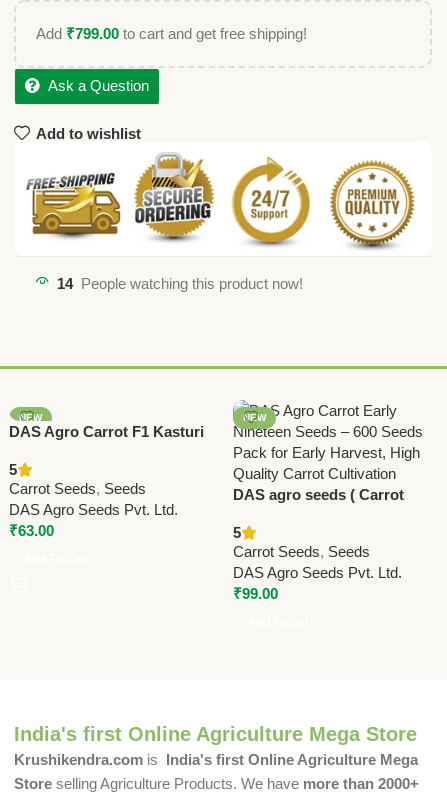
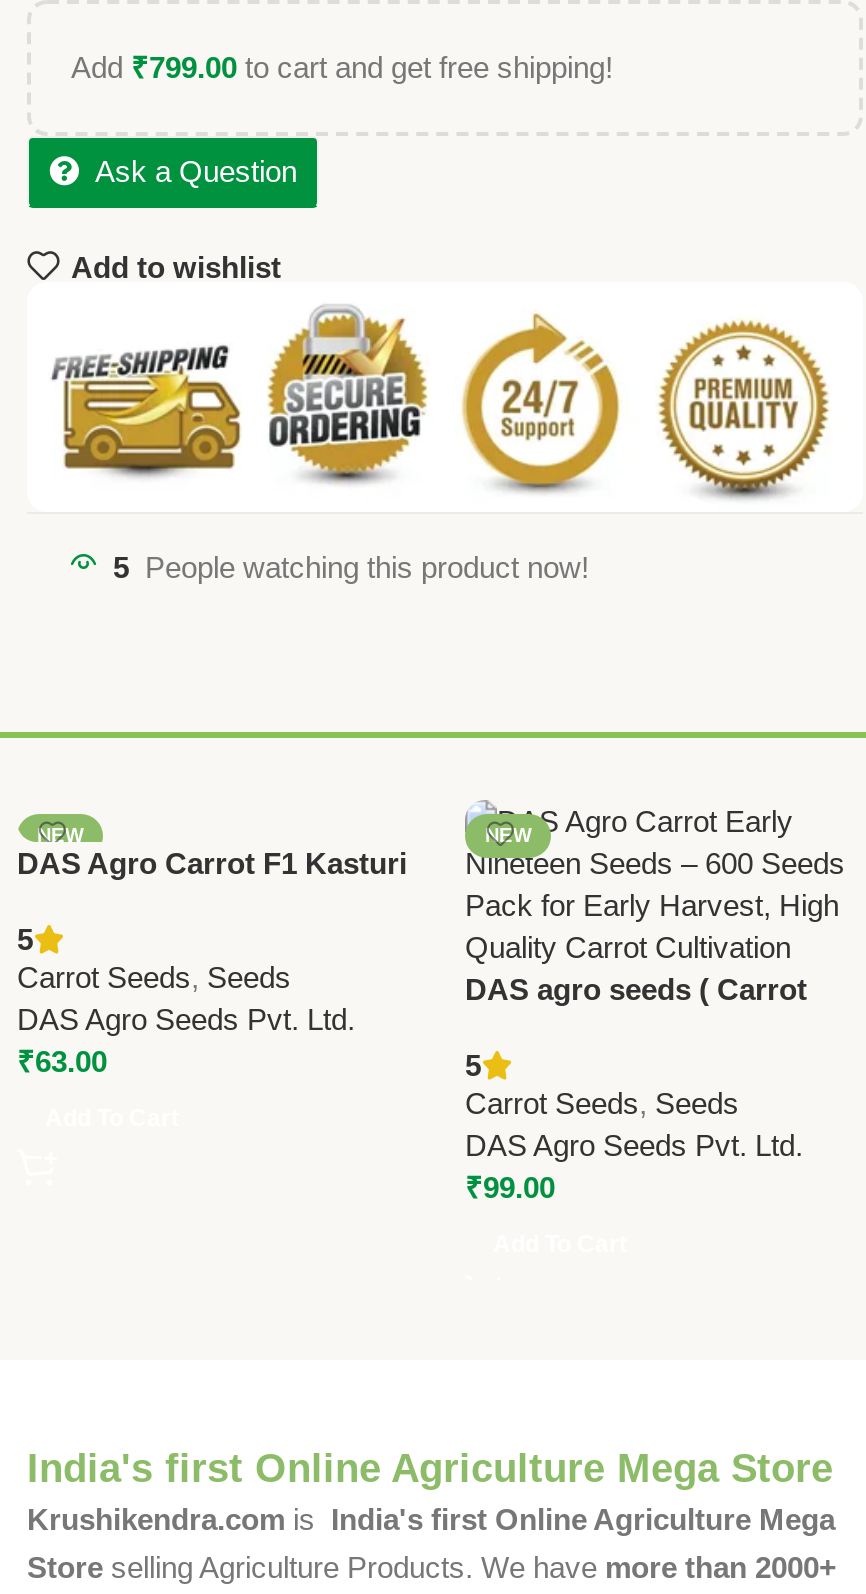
[57,275,303,292] 14 People watching this product now! -> [113,549,589,583] 5 People watching this product now!

